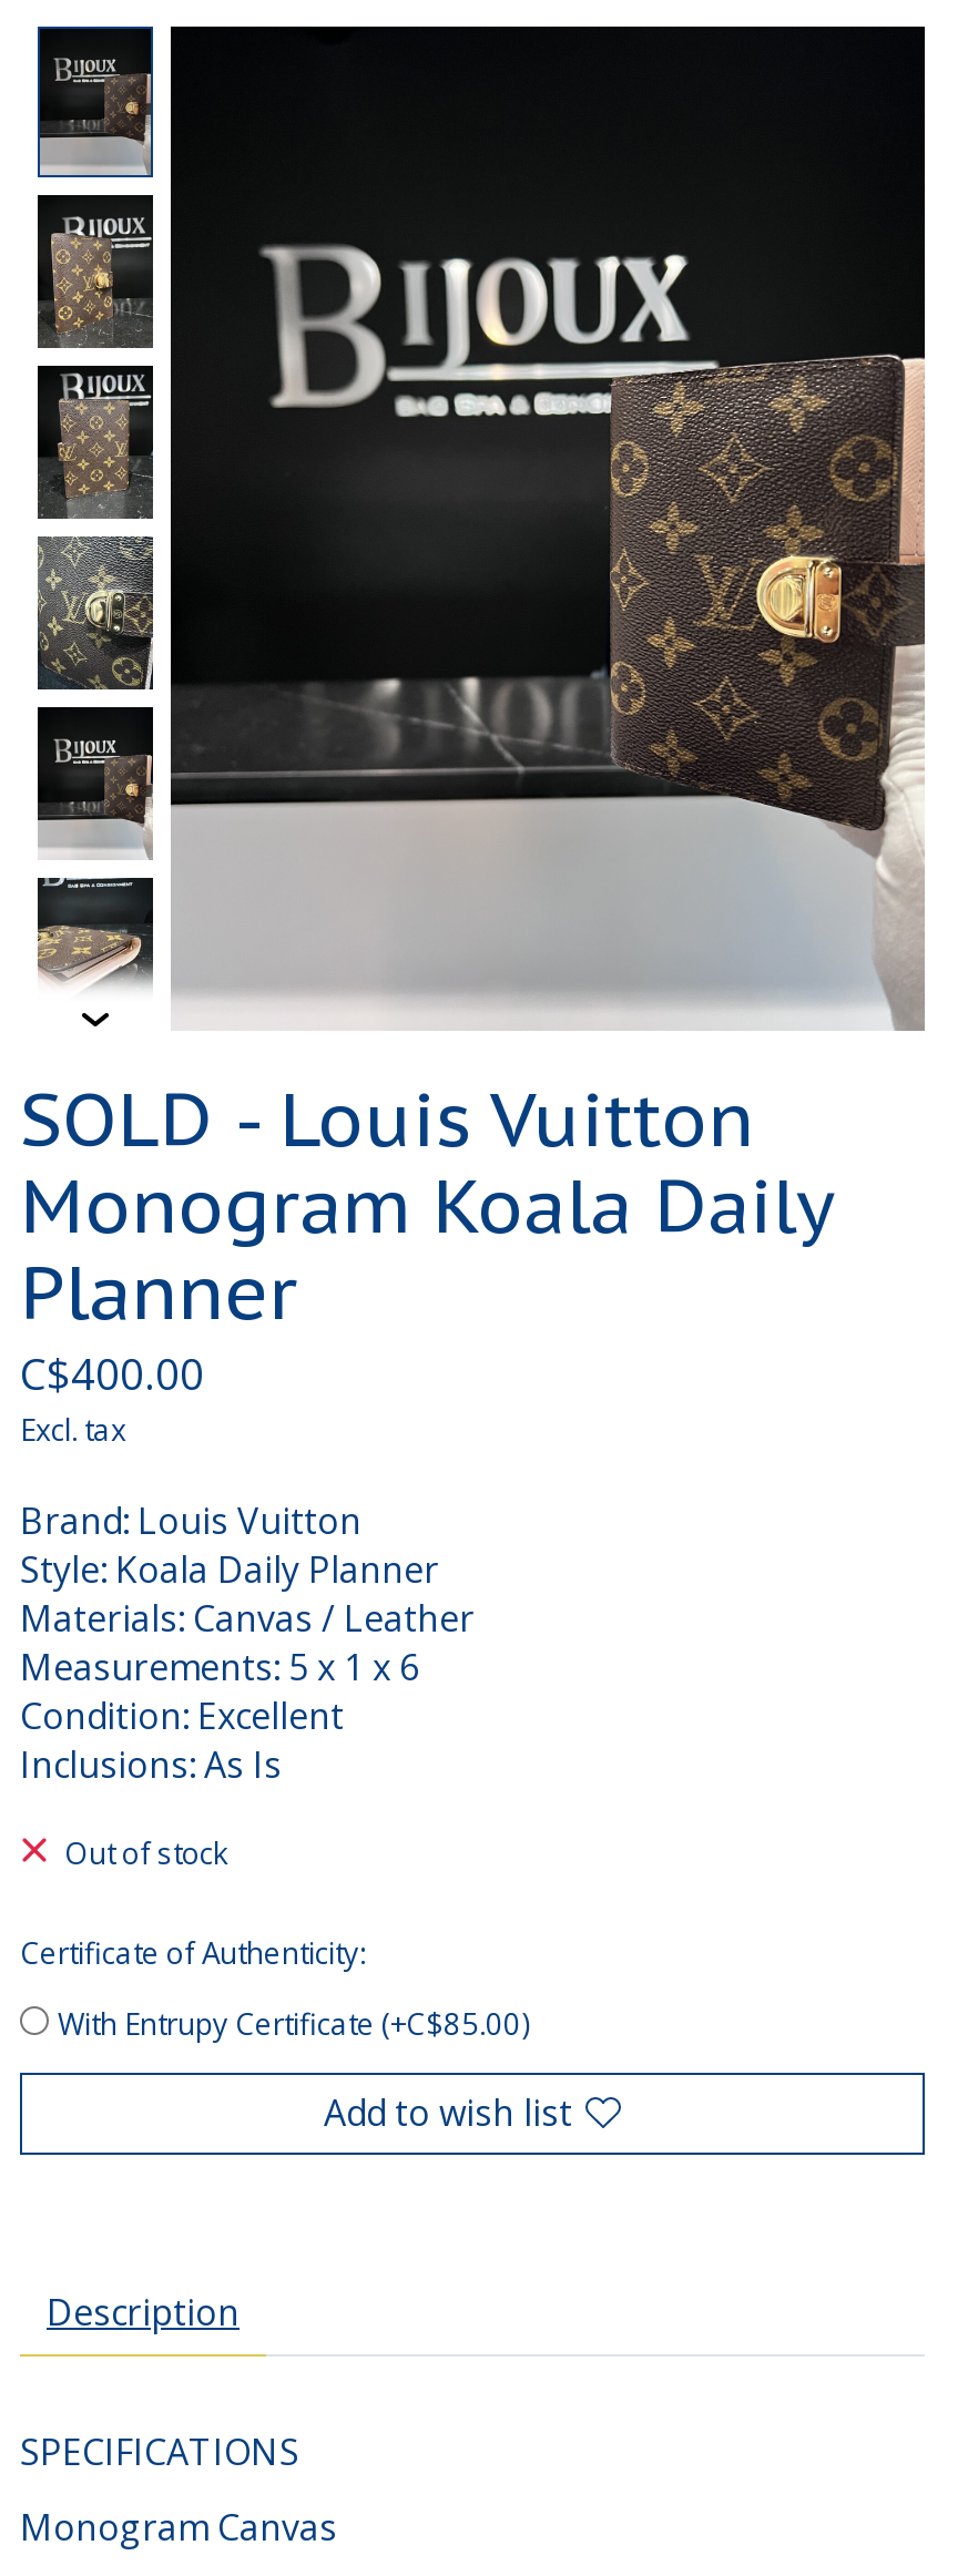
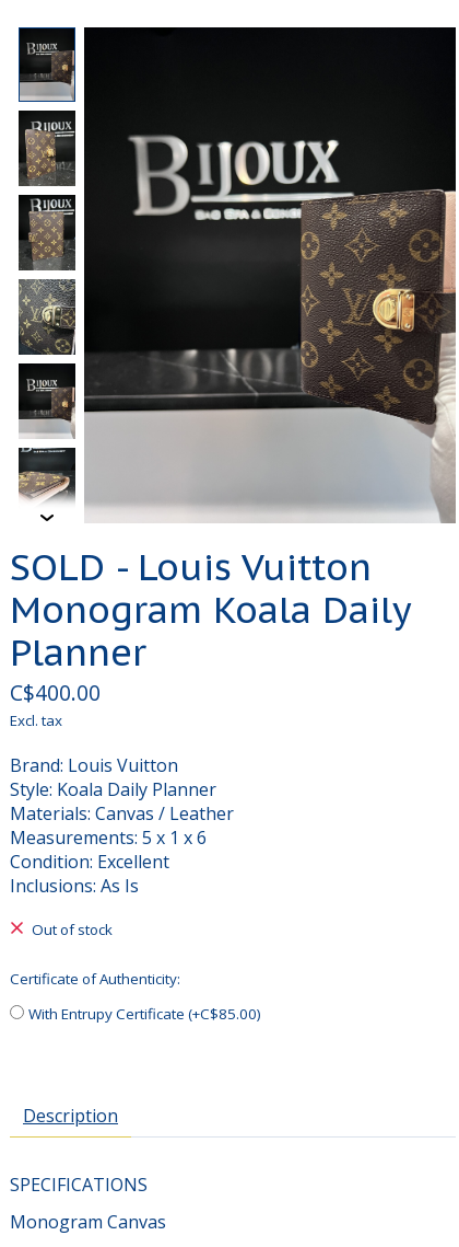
[324,2088,572,2137] Add to wish list -> none

